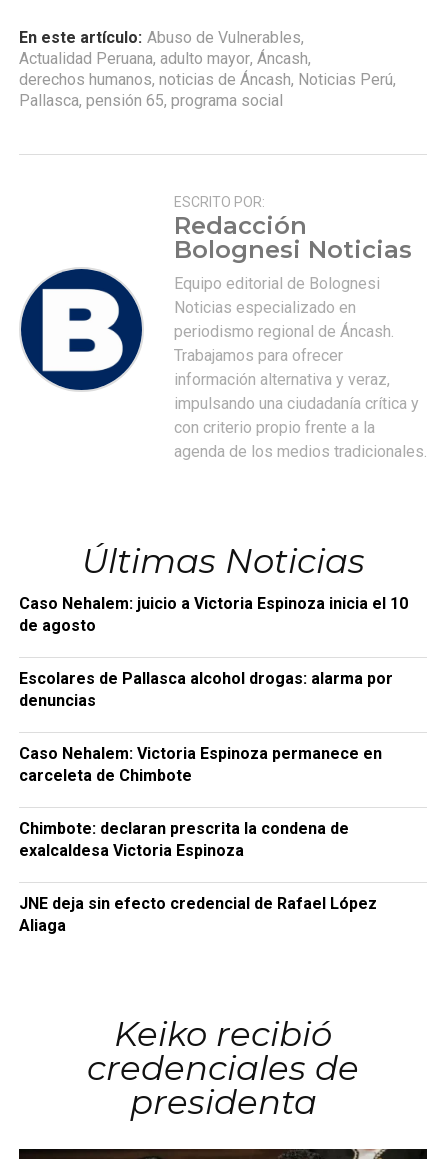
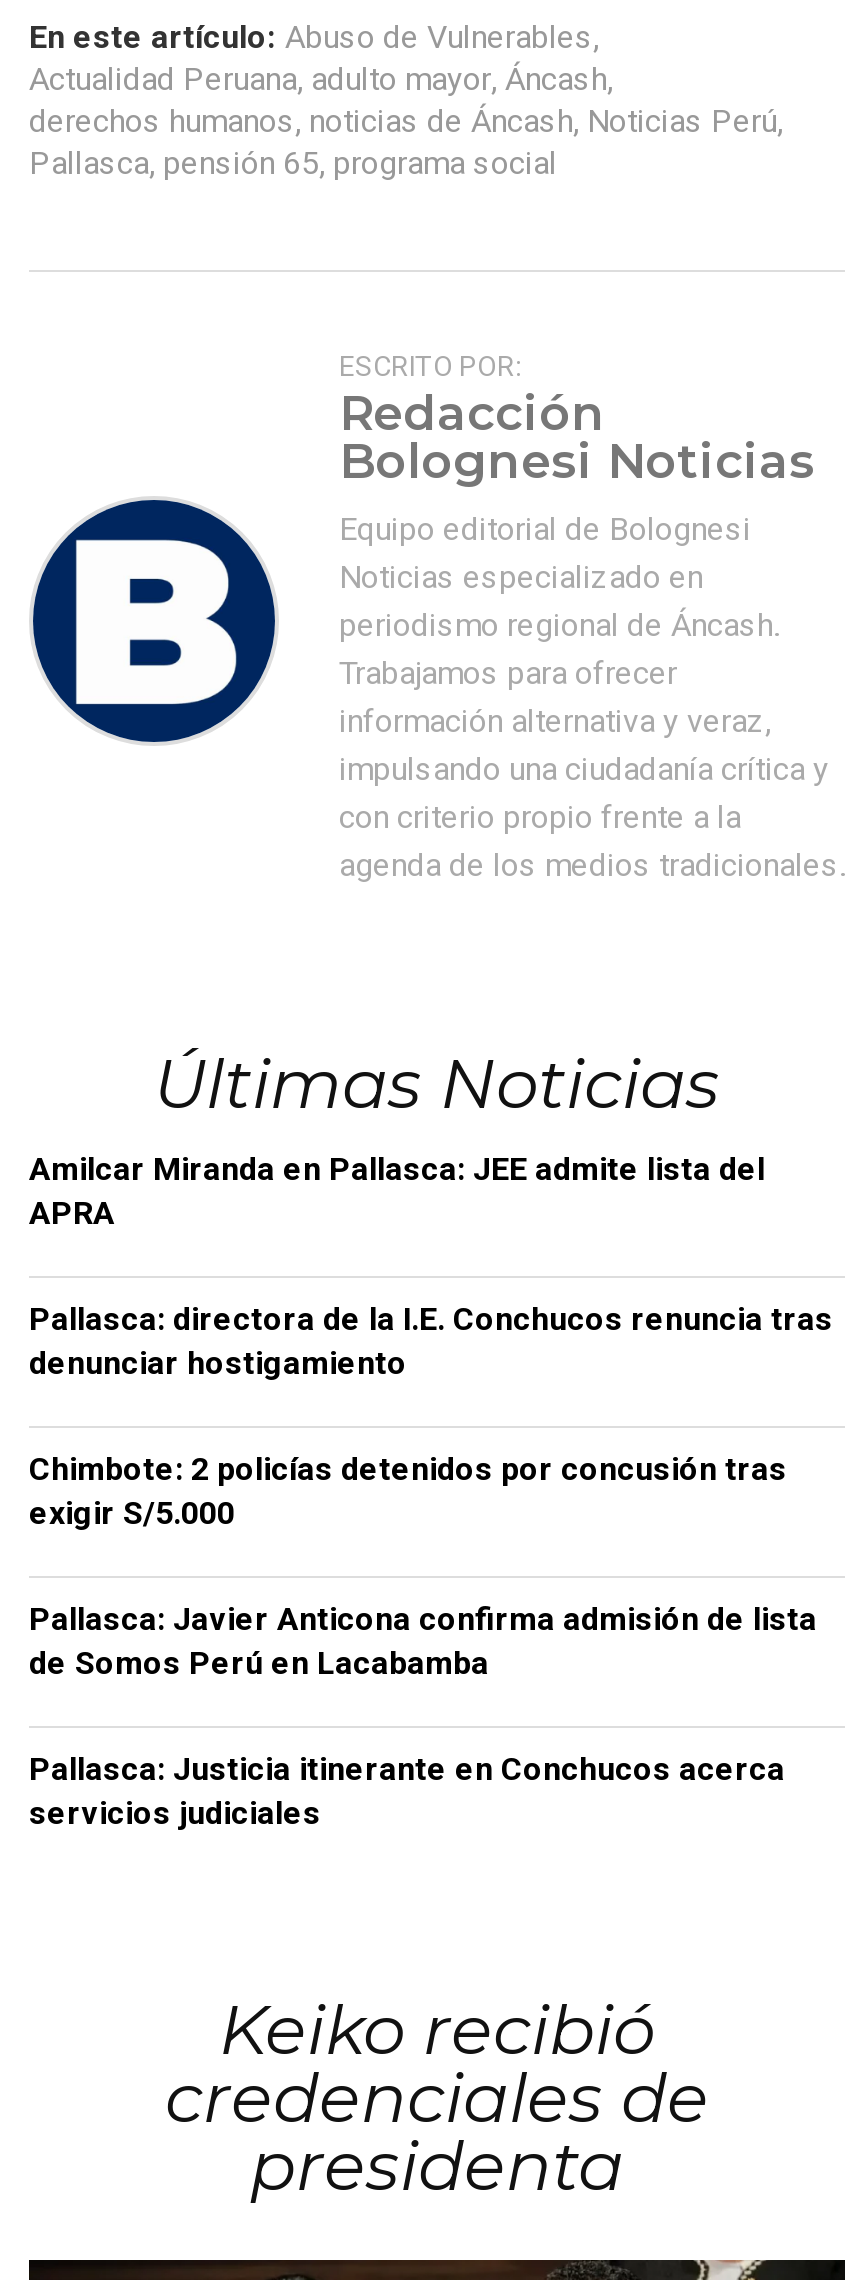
[19,594,408,635] Caso Nehalem: juicio a Victoria Espinoza inicia el 10 | de agosto -> [29,1150,765,1232] Amilcar Miranda en Pallasca: JEE admite lista del | APRA
[19,669,393,710] Escolares de Pallasca alcohol drogas: alarma por | denuncias -> [29,1300,833,1382] Pallasca: directora de la I.E. Conchucos renuncia tras | denunciar hostigamiento
[19,744,382,785] Caso Nehalem: Victoria Espinoza permanece en | carceleta de Chimbote -> [29,1450,787,1532] Chimbote: 2 policías detenidos por concusión tras | exigir S/5.000
[19,819,349,860] Chimbote: declaran prescrita la condena de | exalcaldesa Victoria Espinoza -> [29,1600,817,1682] Pallasca: Javier Anticona confirma admisión de lista | de Somos Perú en Lacabamba
[19,894,377,935] JNE deja sin efecto credencial de Rafael López | Aliaga -> [29,1750,785,1832] Pallasca: Justicia itinerante en Conchucos acerca | servicios judiciales

